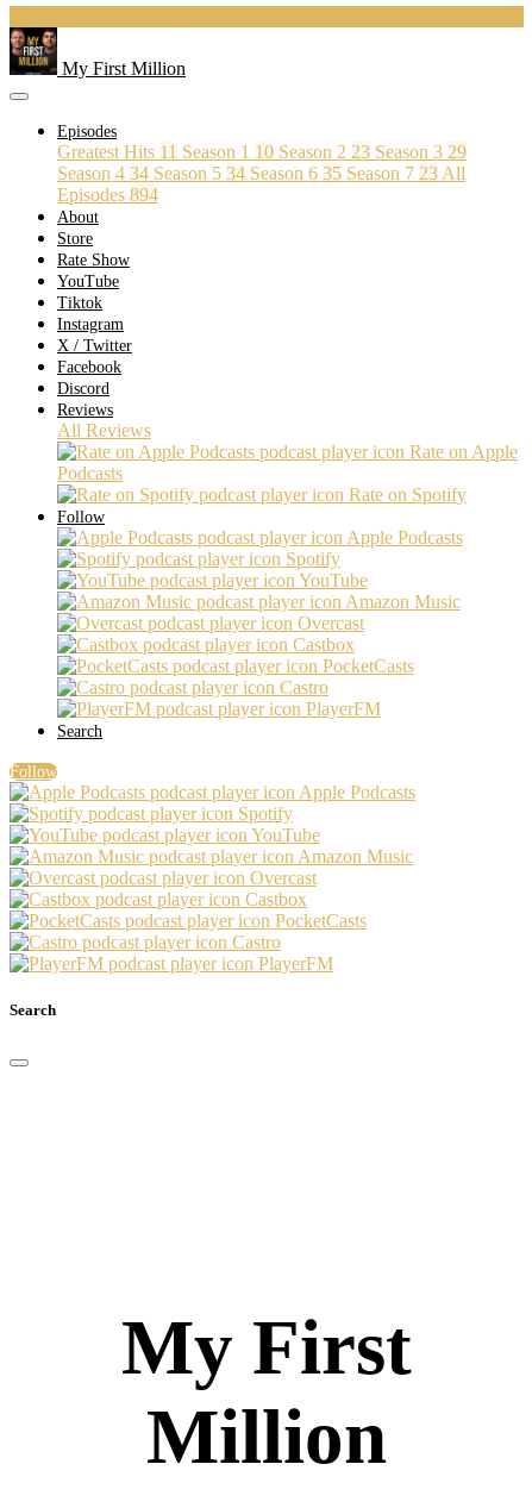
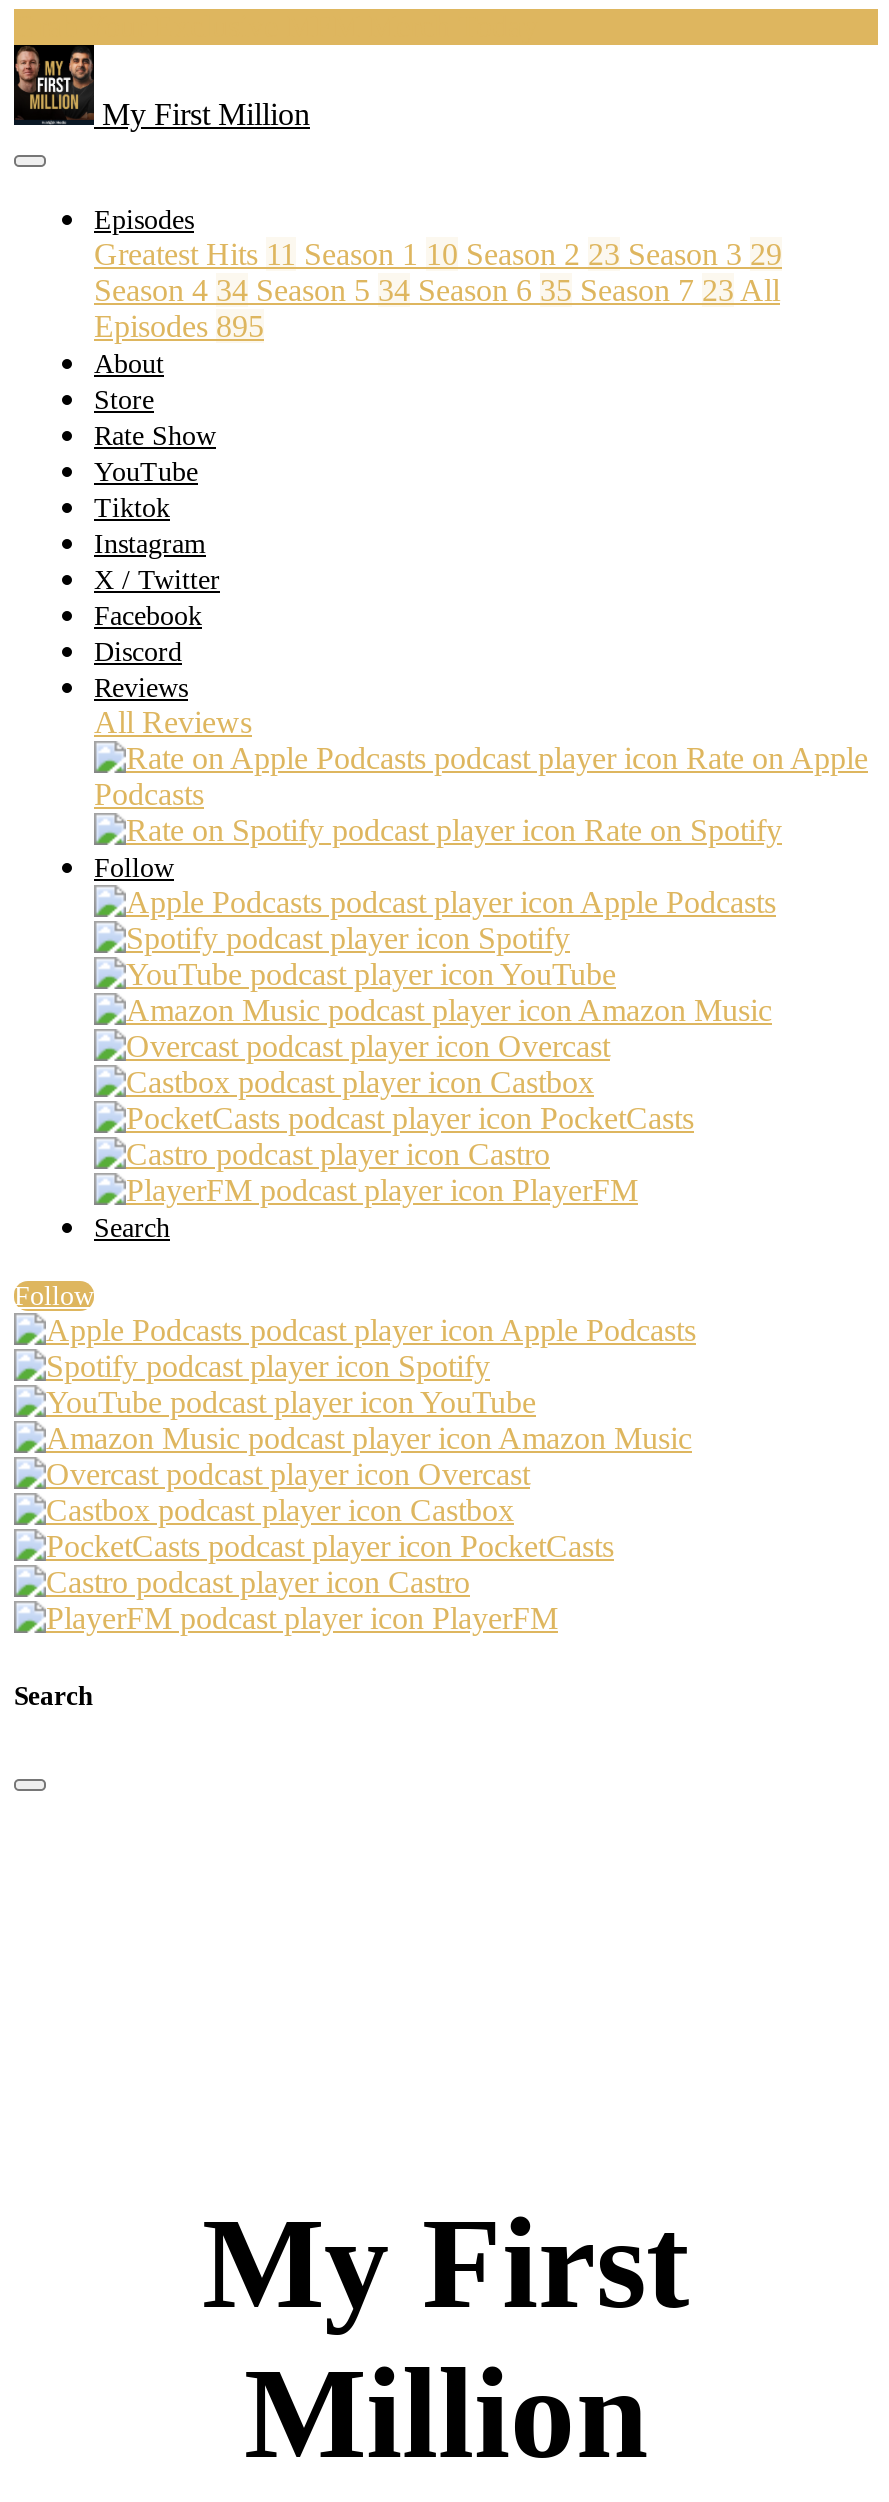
[57,184,158,205] Episodes 894 -> [94,309,264,343] Episodes 895

